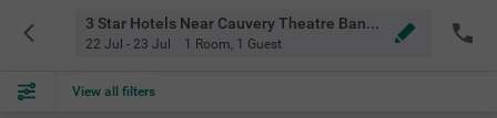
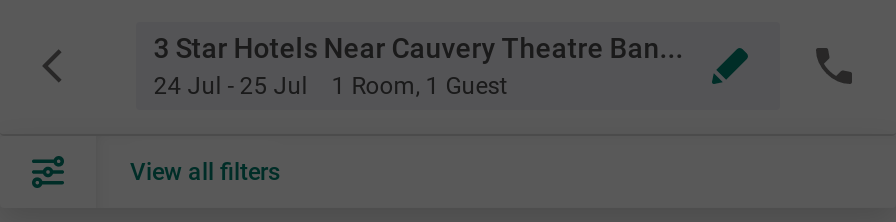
[85,36,282,52] 22 Jul - 23 Jul 1 Room, 1 Guest -> [154,72,508,100] 24 Jul - 25 Jul 1 Room, 1 Guest

